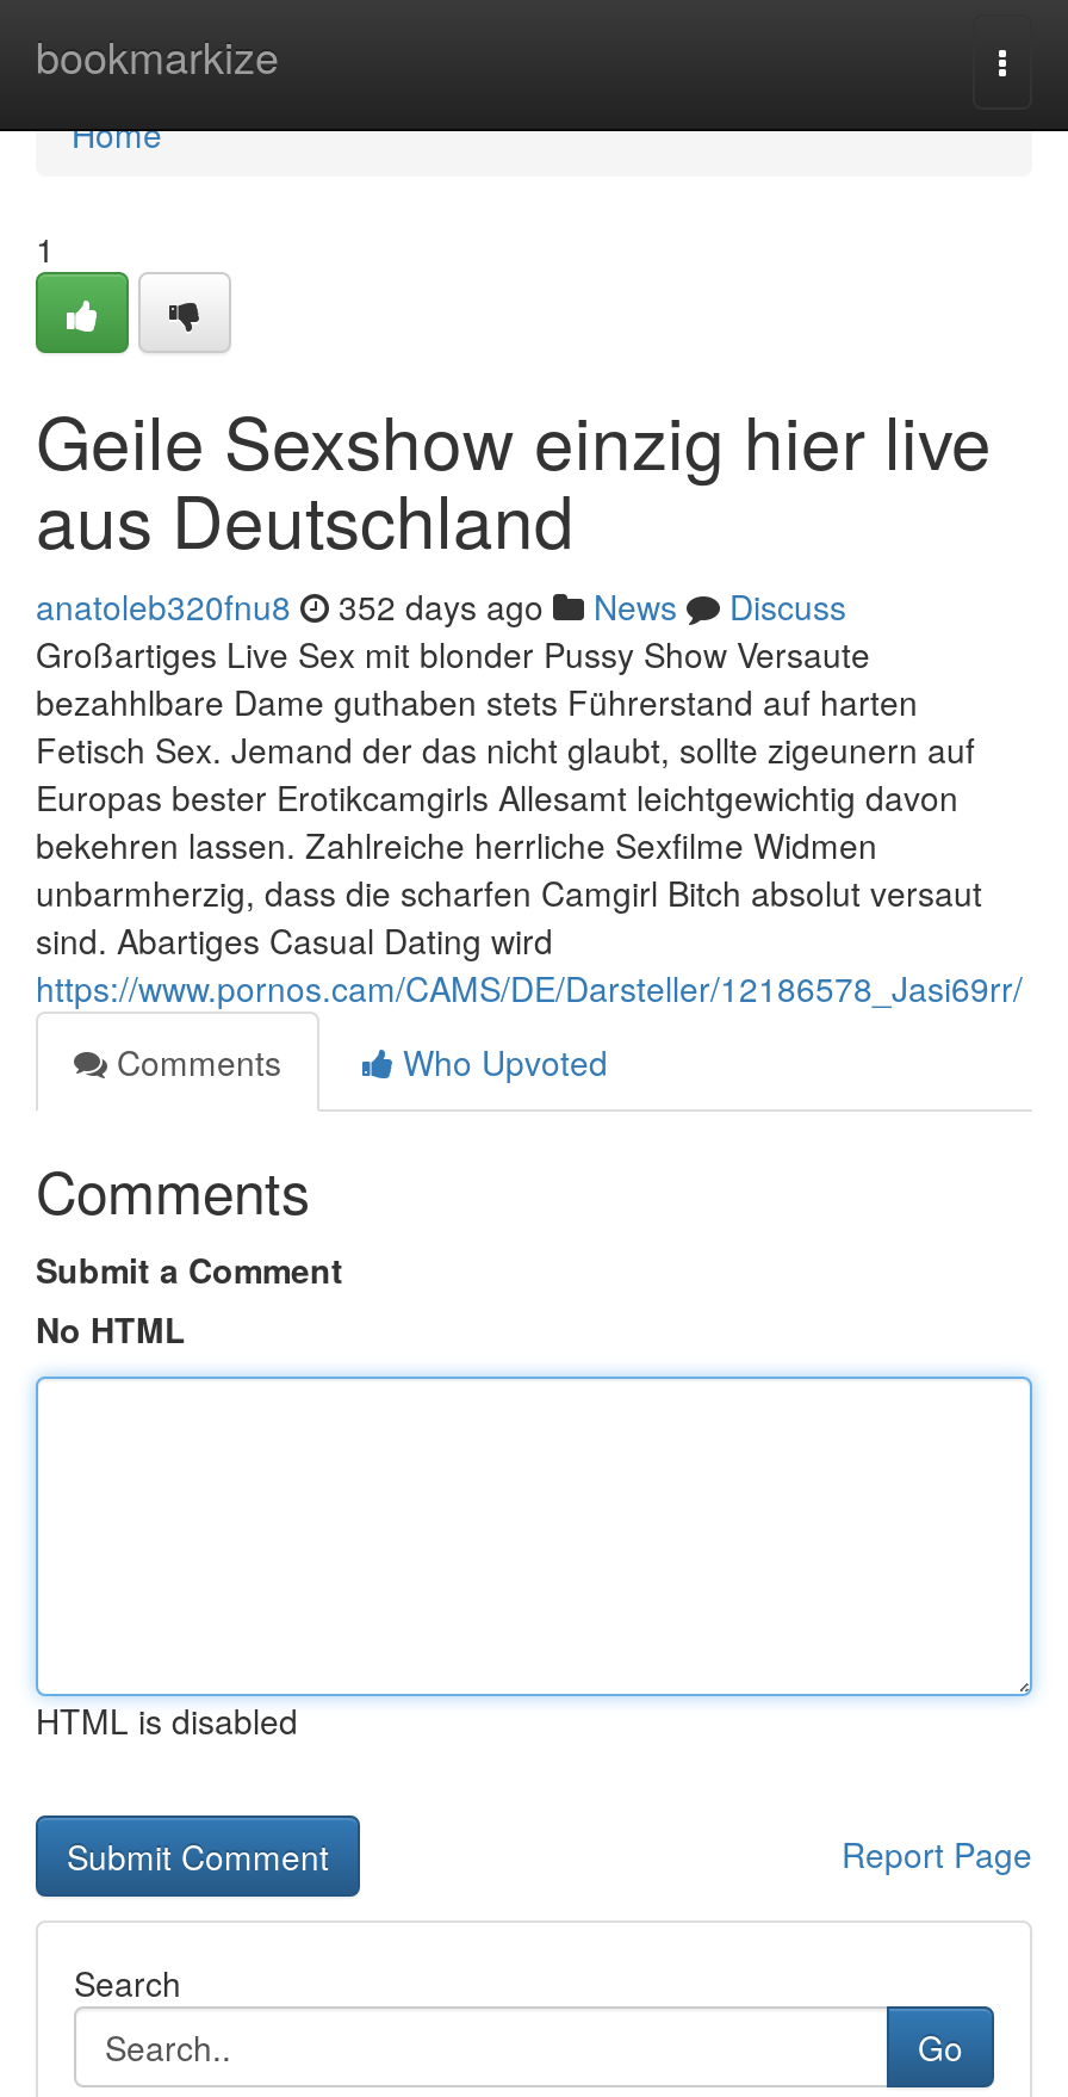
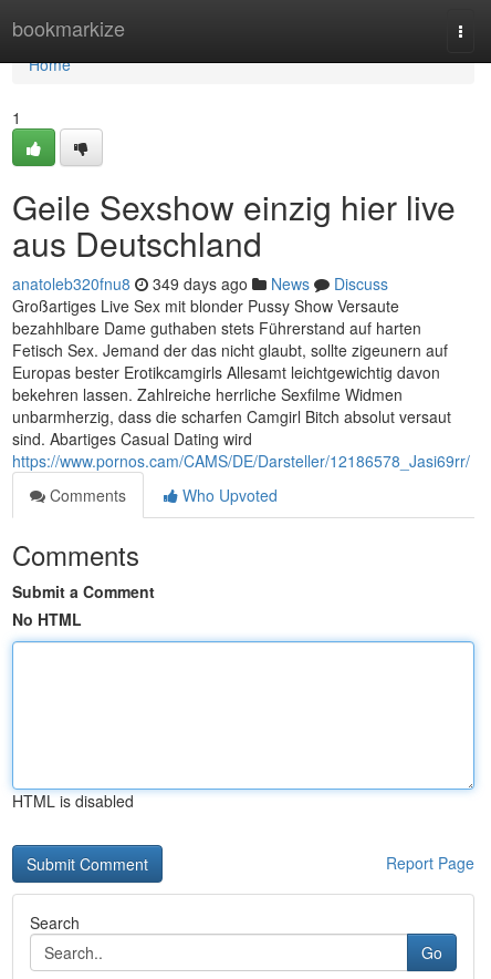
[36,582,846,630] anatoleb320fnu8 352 days ago News Discuss -> [12,272,388,295] anatoleb320fnu8 349 days ago News Discuss

